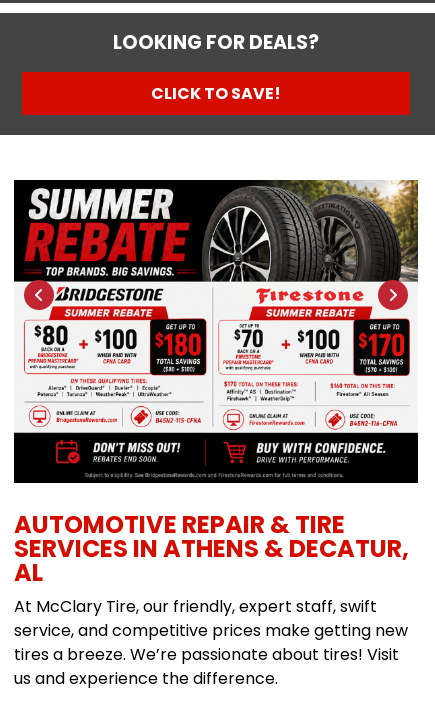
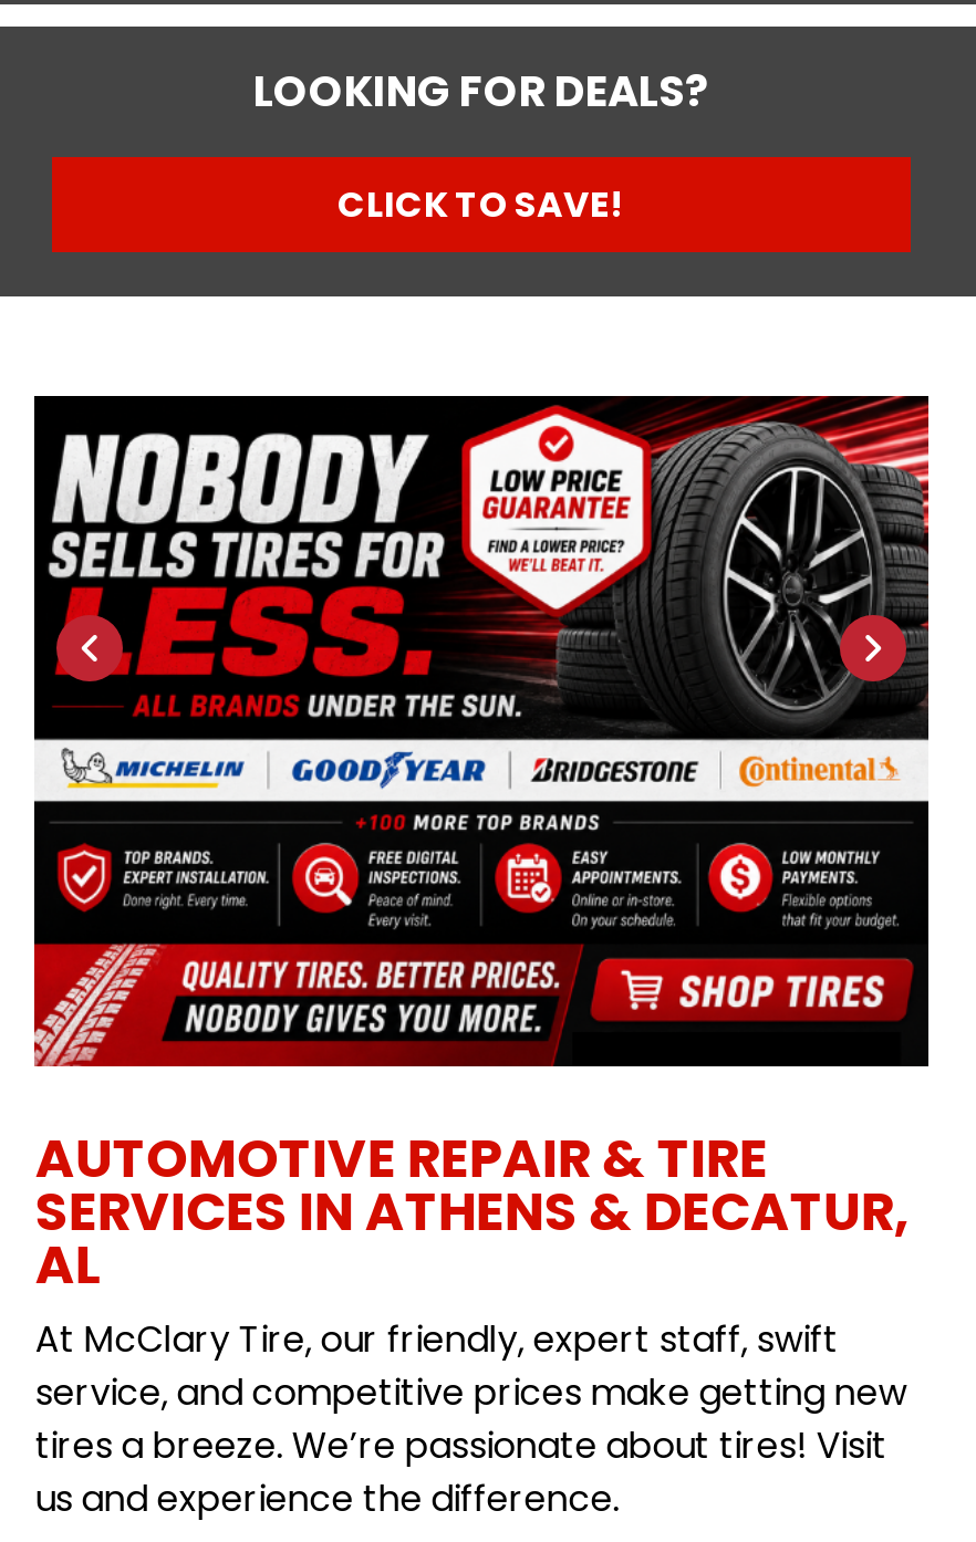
[13,179,419,484] [image] -> [32,393,931,1070] [image]

